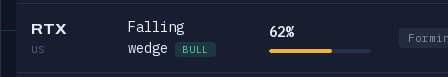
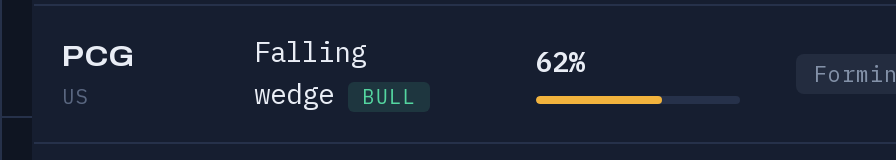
[31,21,67,37] RTX -> [62,40,134,72] PCG

